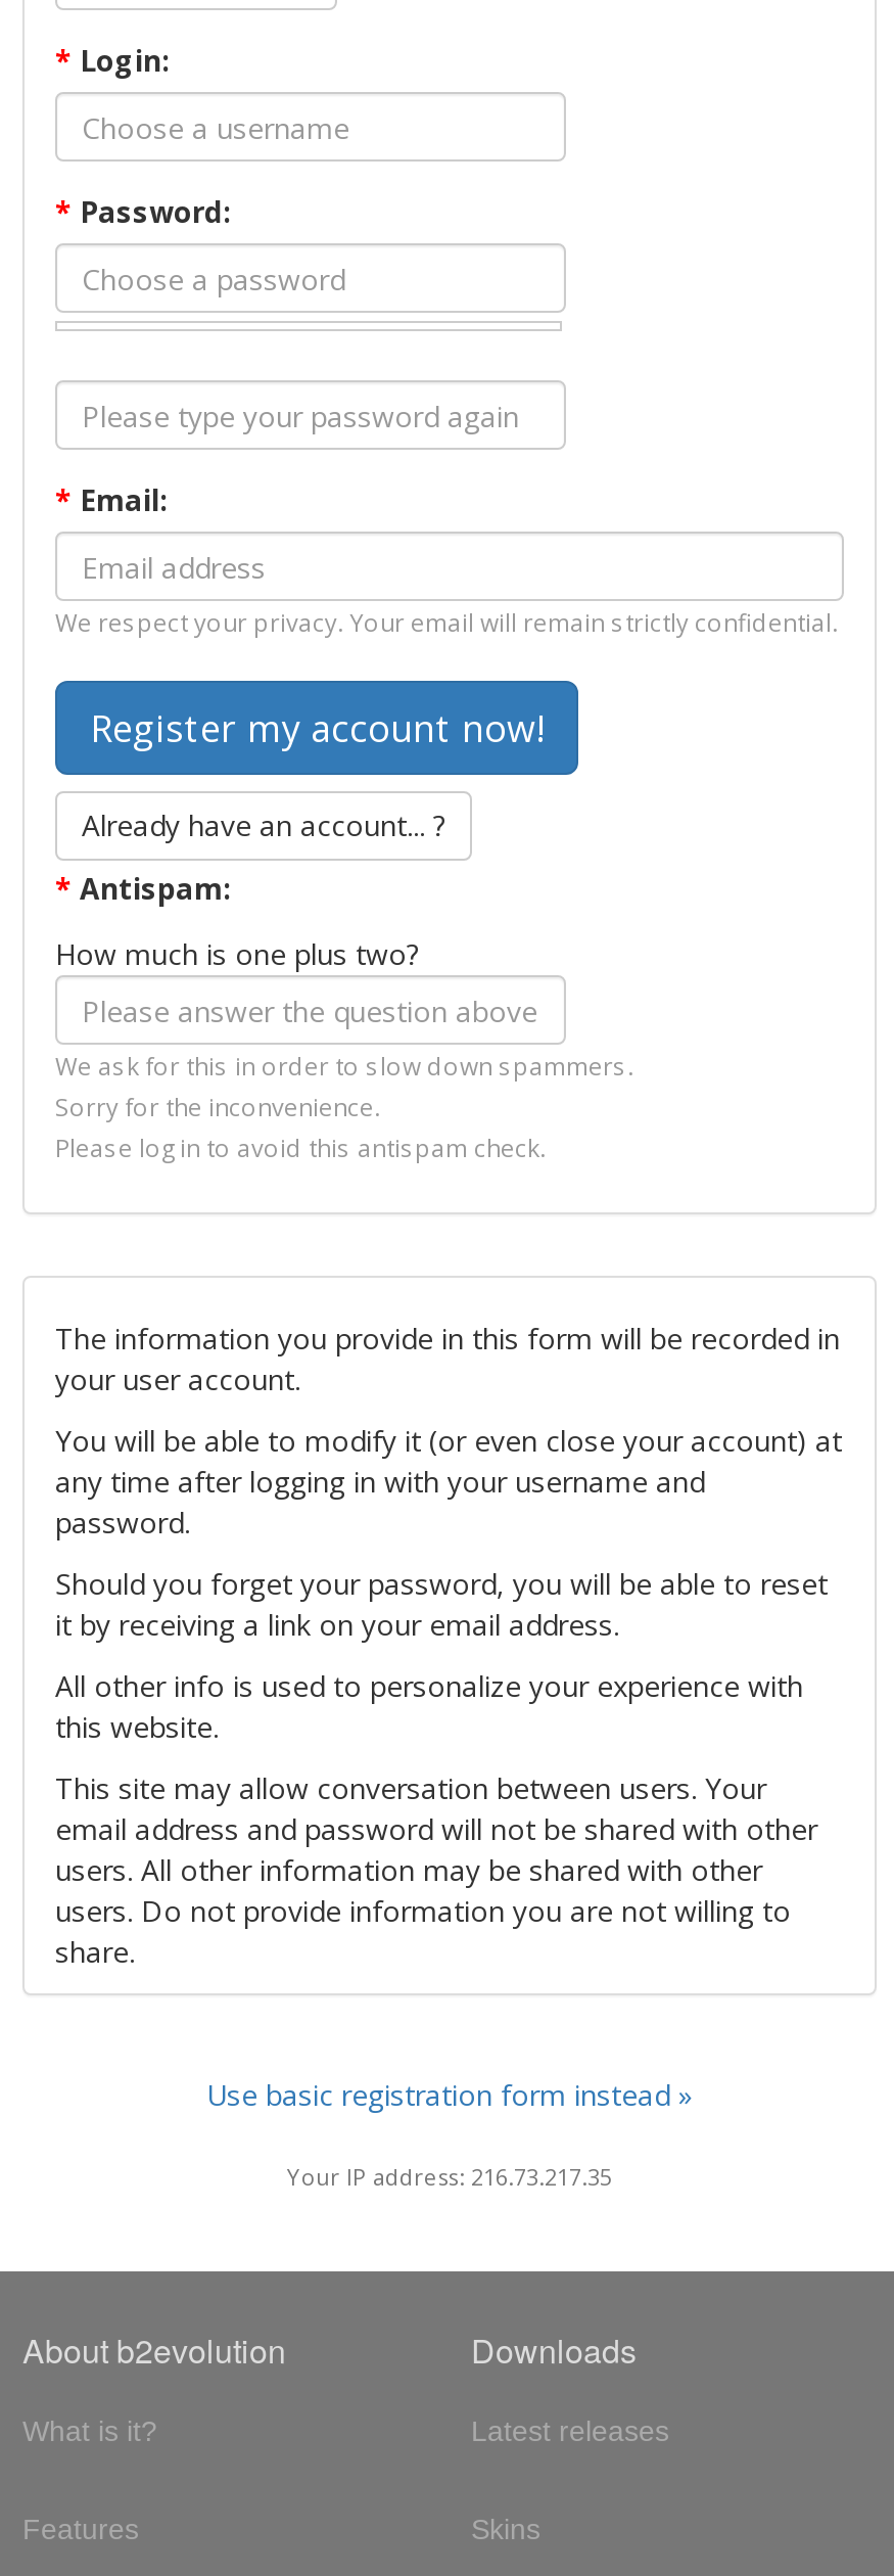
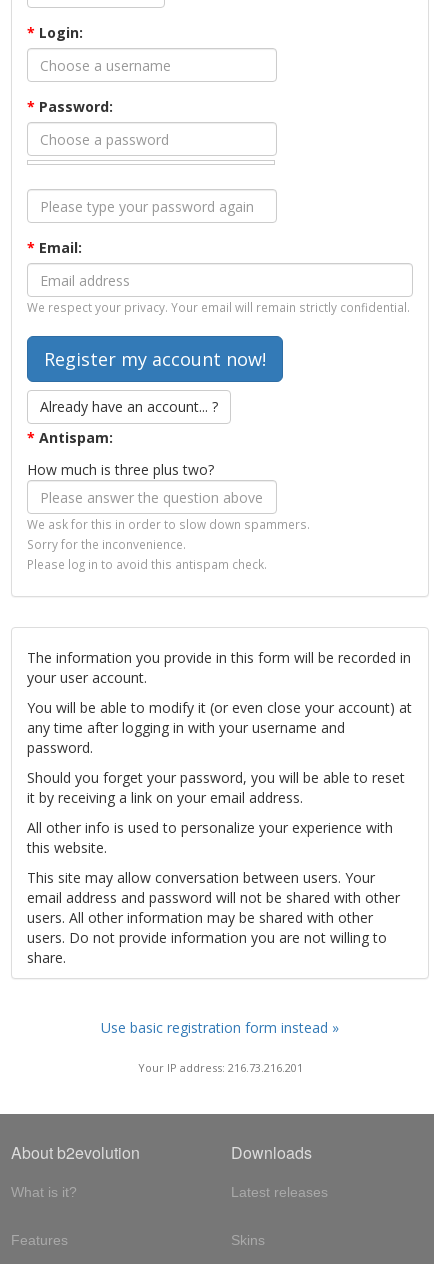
[55,934,419,973] How much is one plus two? -> [27,460,214,479] How much is three plus two?
[287,2161,612,2191] Your IP address: 216.73.217.35 -> [137,1060,302,1075] Your IP address: 216.73.216.201

